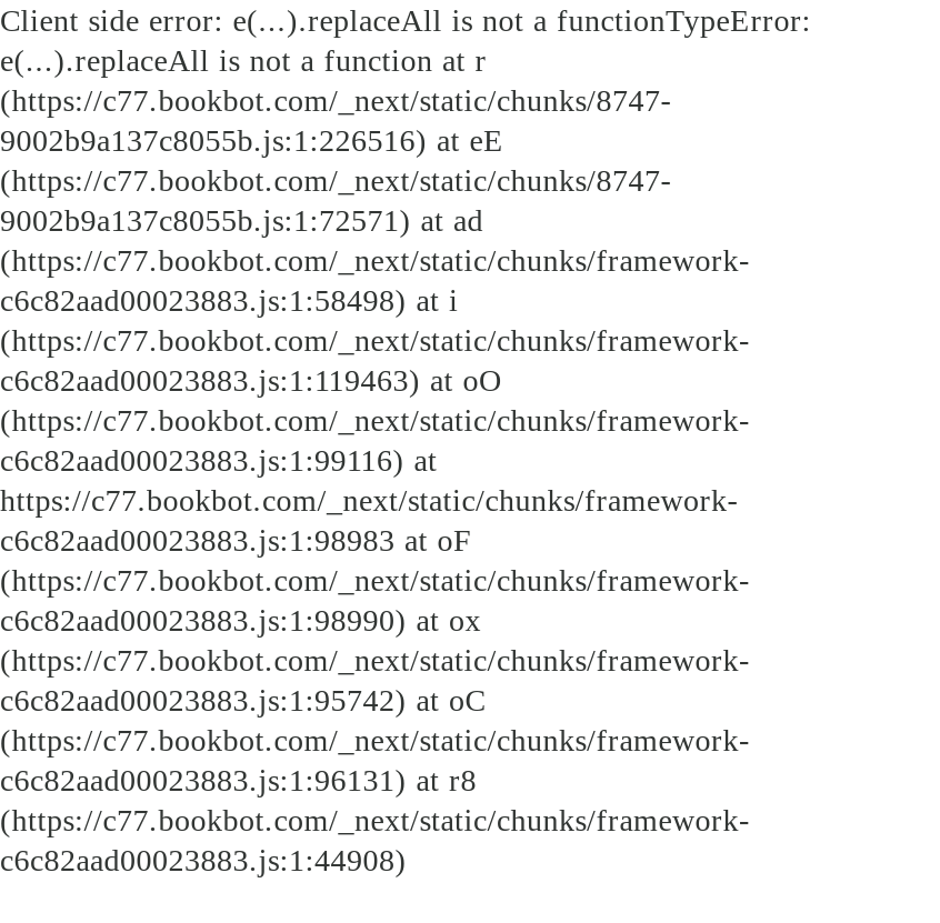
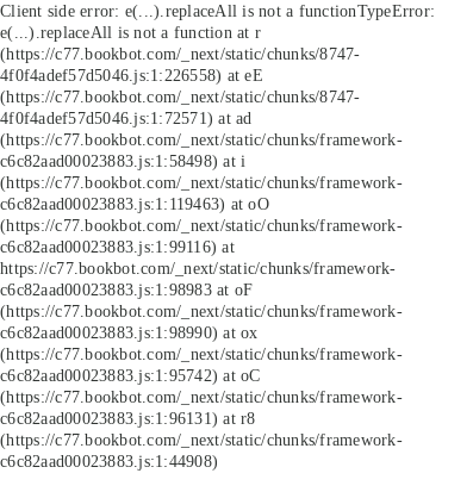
[0,122,504,158] 9002b9a137c8055b.js:1:226516) at eE -> [0,66,263,85] 4f0f4adef57d5046.js:1:226558) at eE
[0,202,483,238] 9002b9a137c8055b.js:1:72571) at ad -> [0,108,252,127] 4f0f4adef57d5046.js:1:72571) at ad

